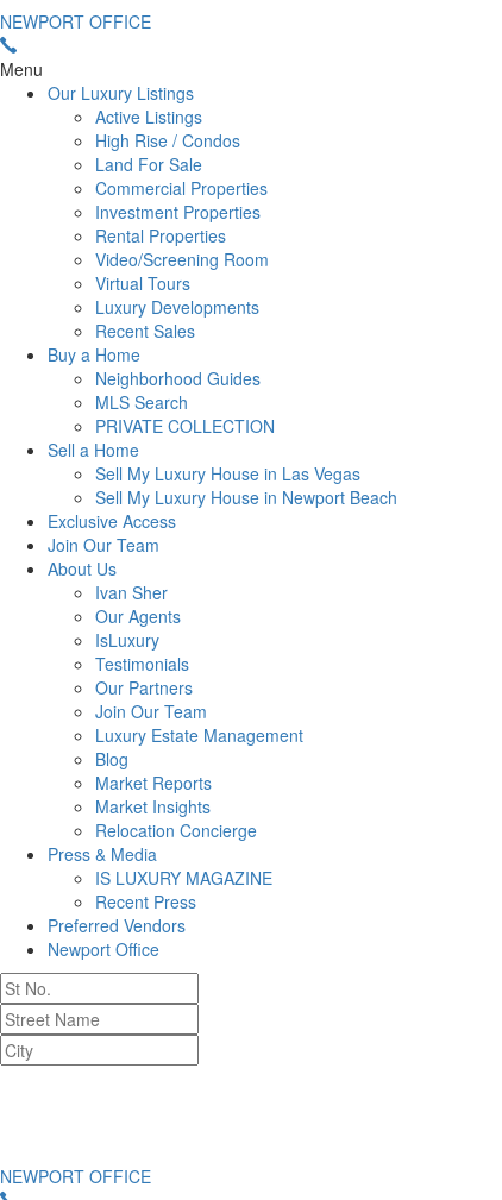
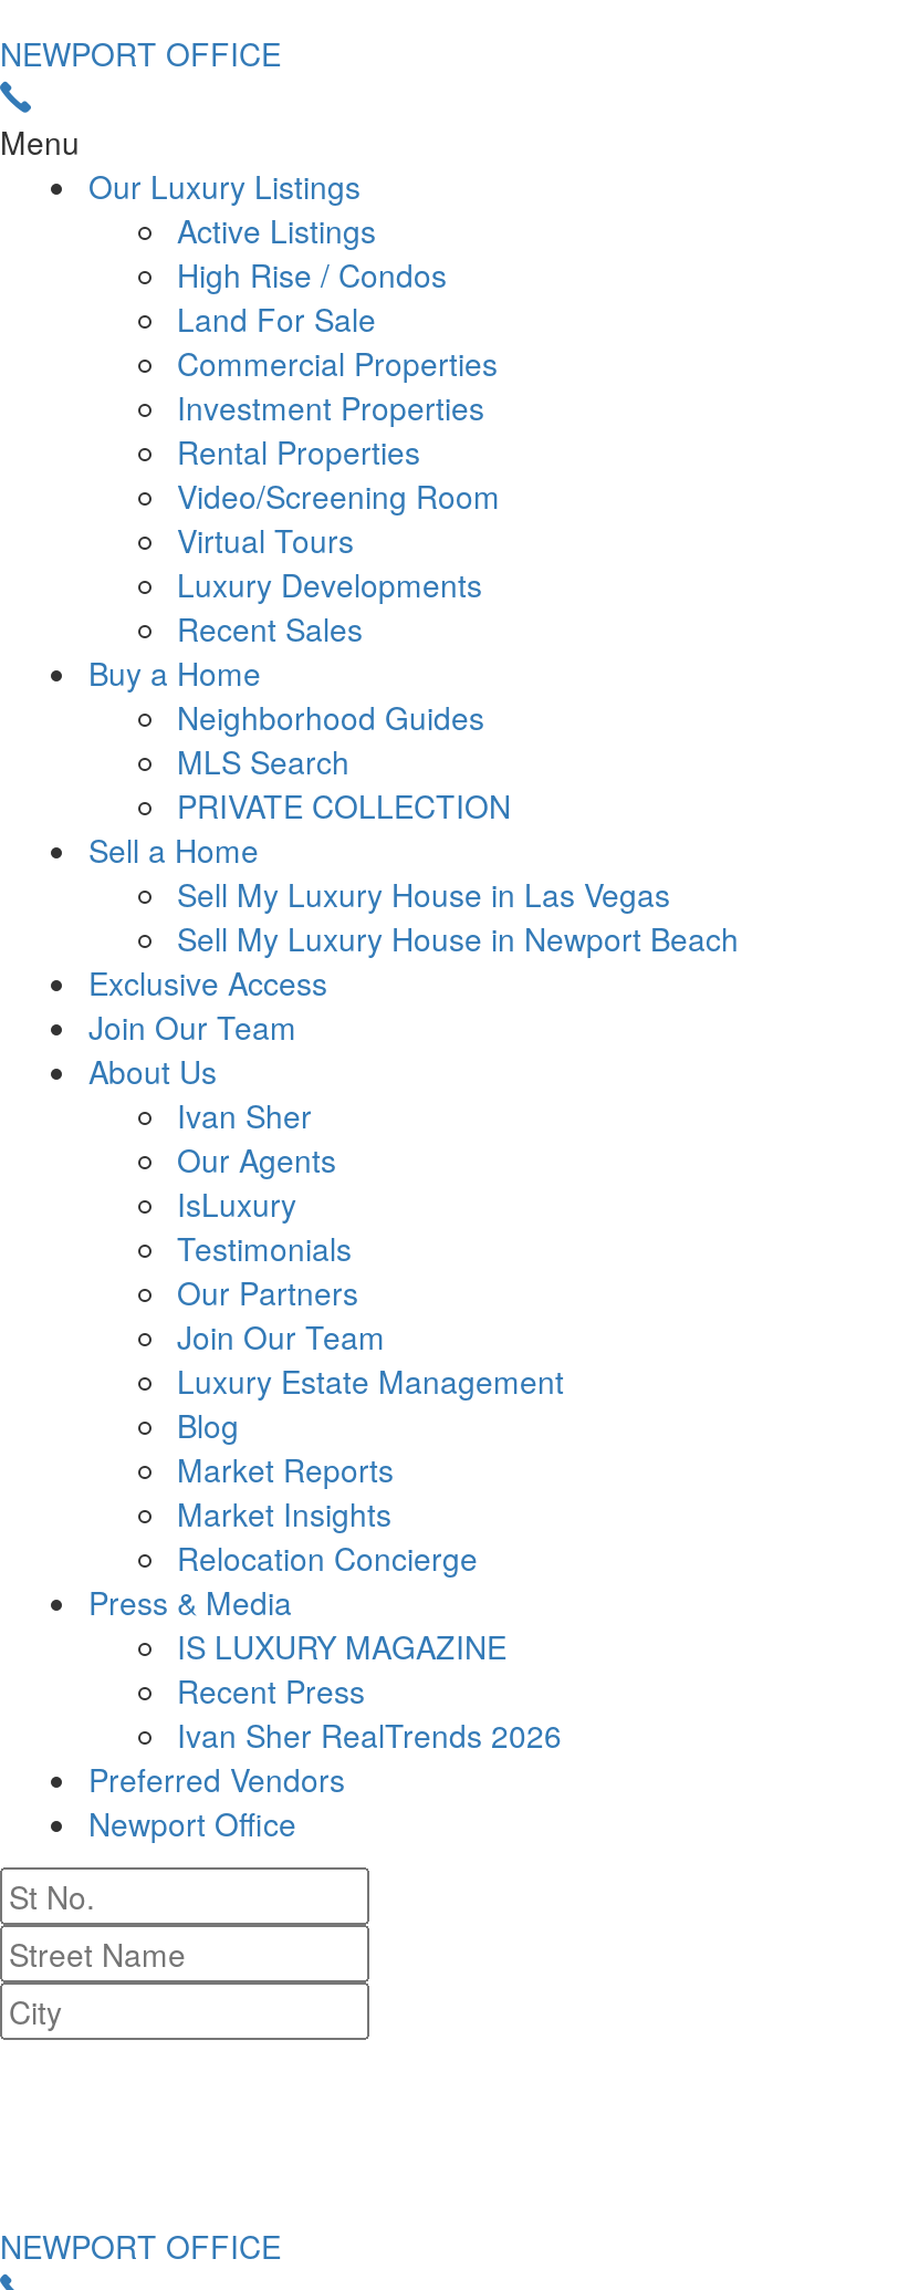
none -> [177,1713,562,1757] Ivan Sher RealTrends 2026

